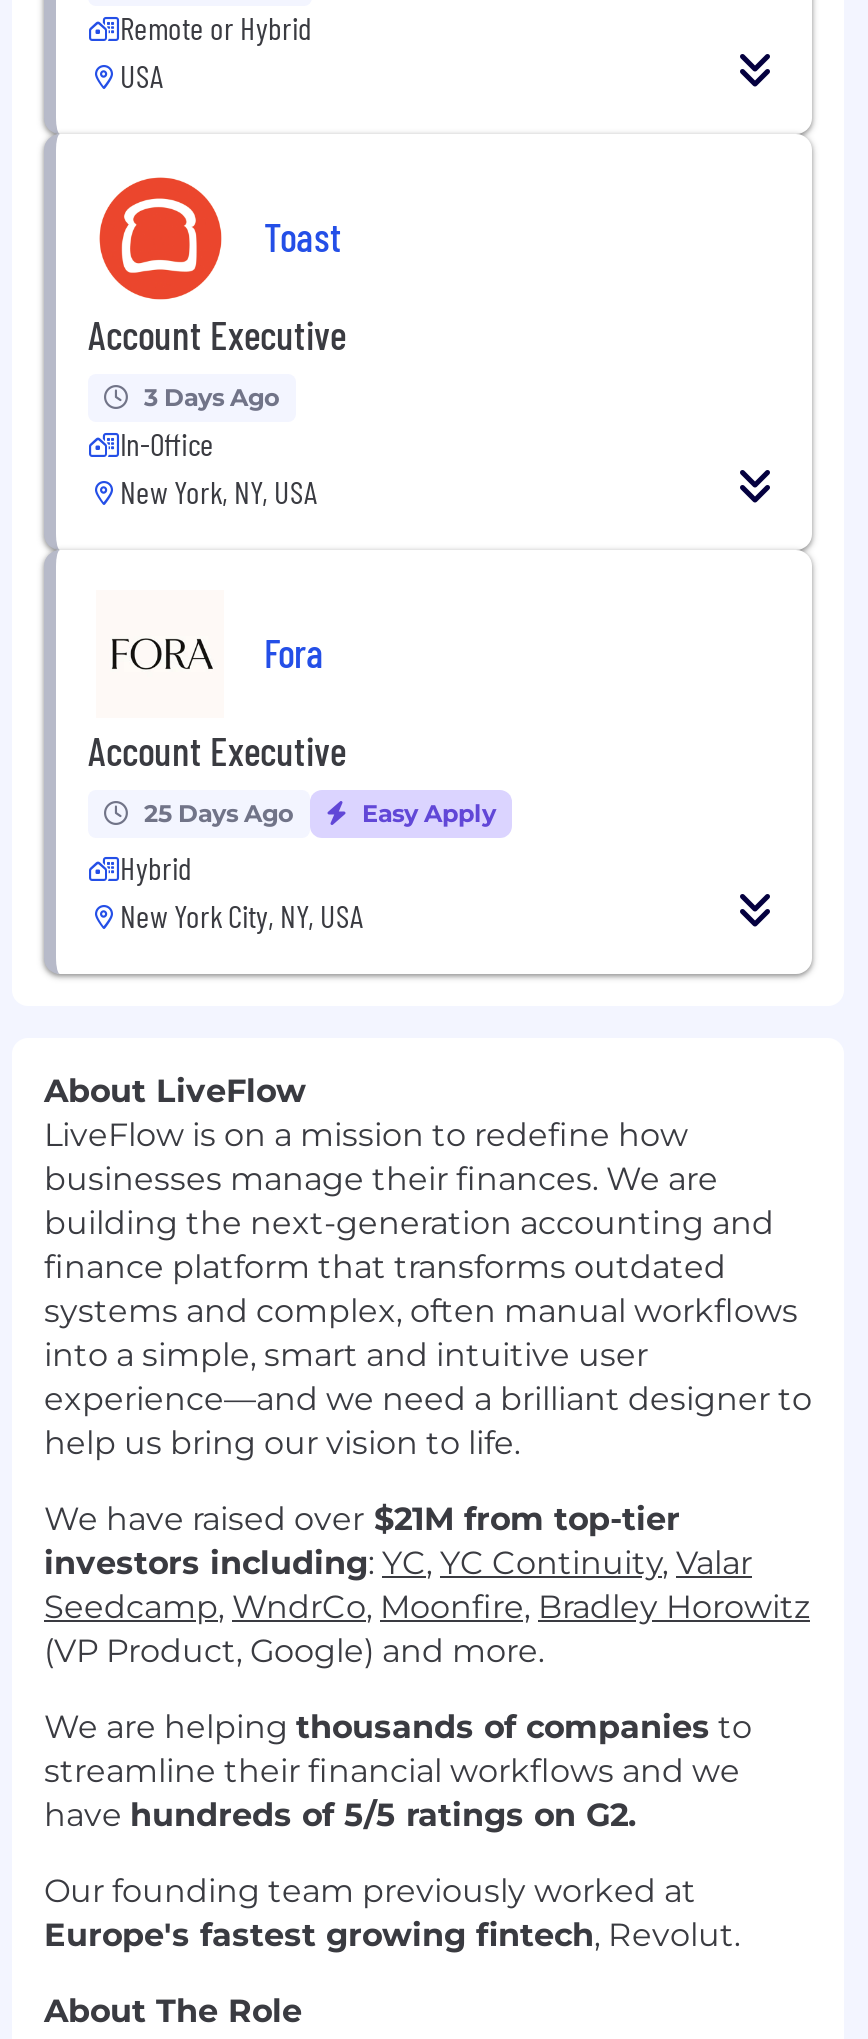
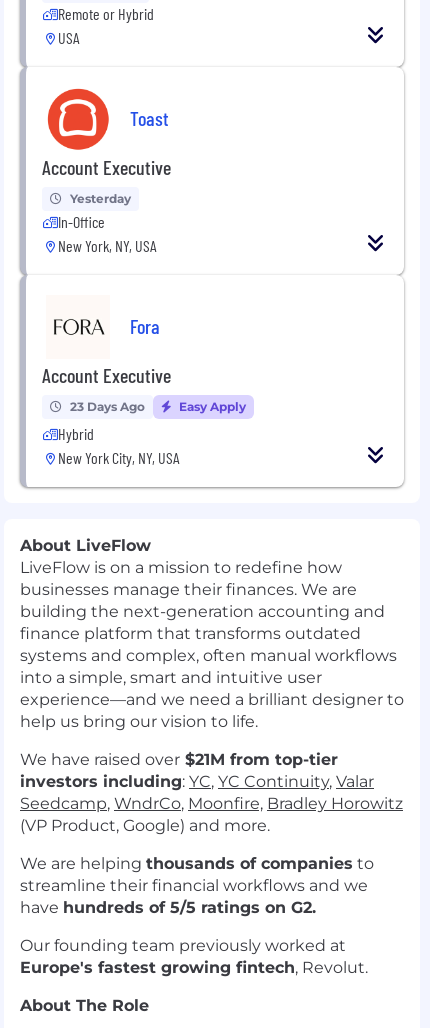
[144,382,280,412] 3 Days Ago -> [70,191,131,206] Yesterday
[144,798,294,828] 25 Days Ago -> [70,399,145,414] 23 Days Ago

